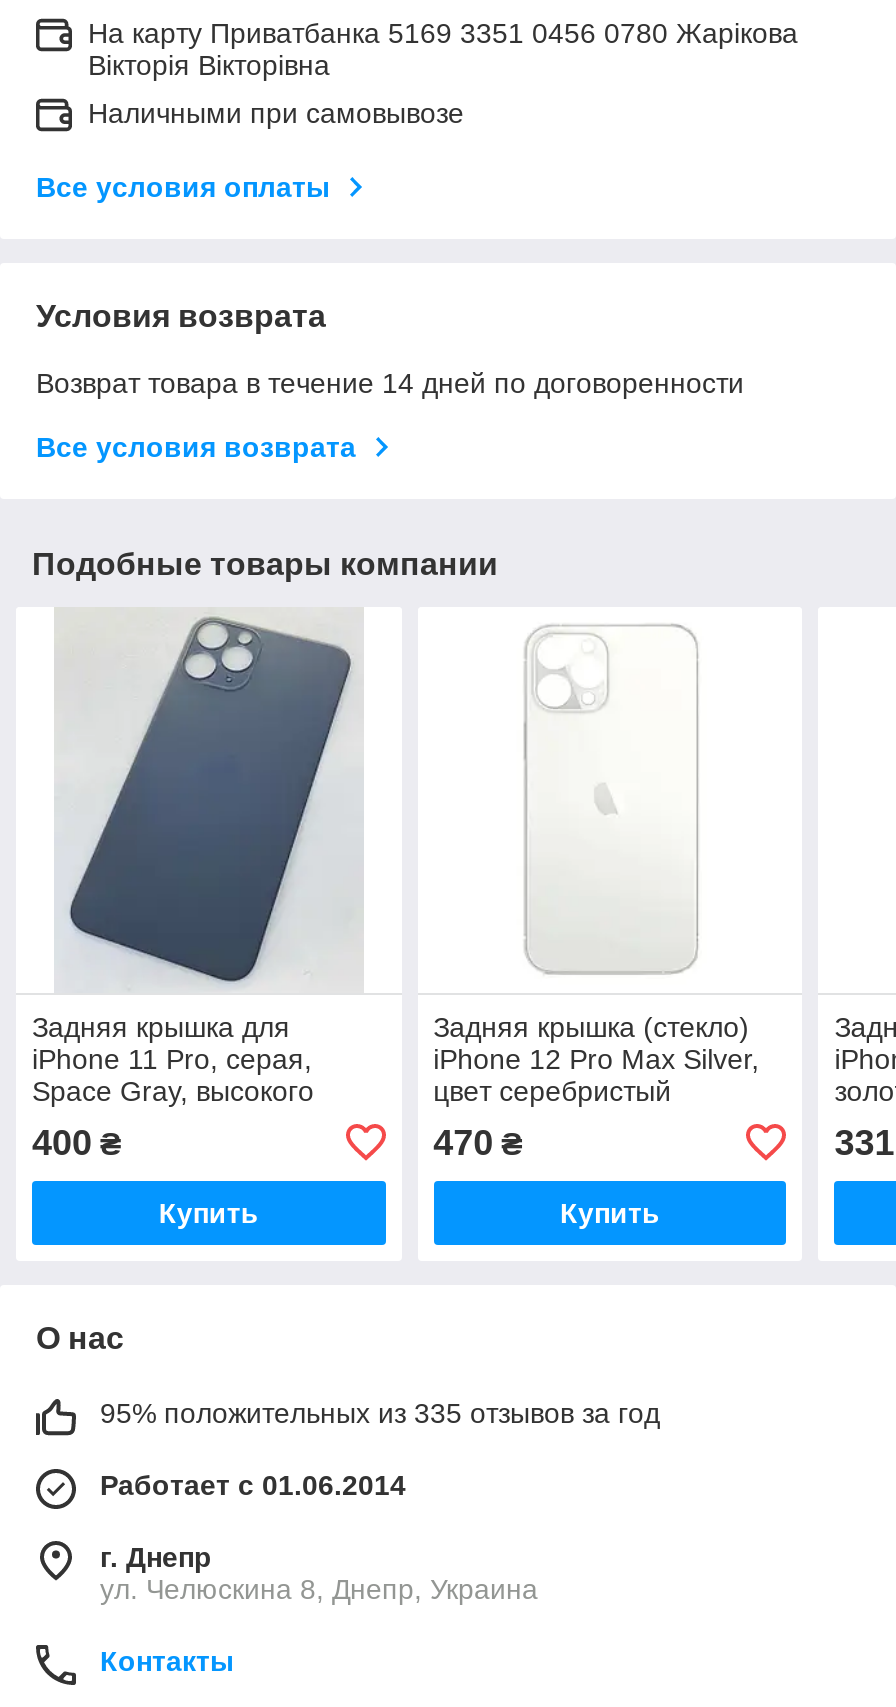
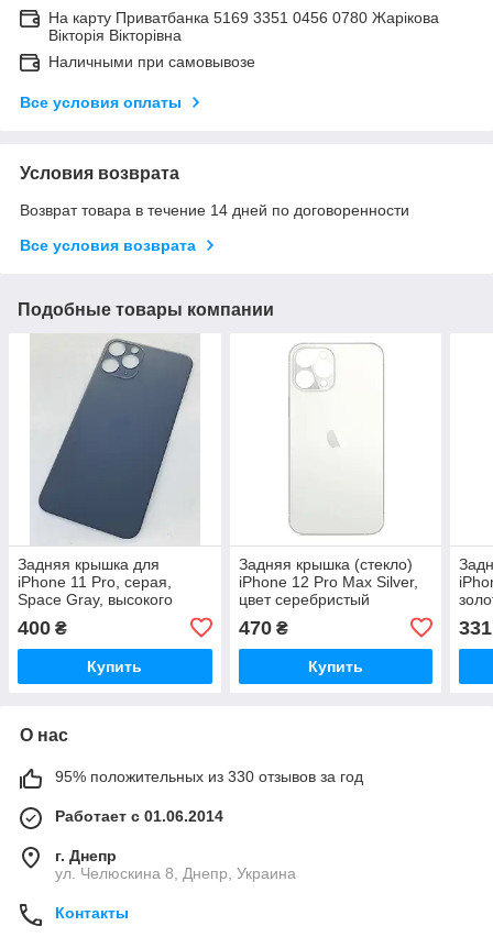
[100,1397,660,1429] 95% положительных из 335 отзывов за год -> [55,767,363,785] 95% положительных из 330 отзывов за год

